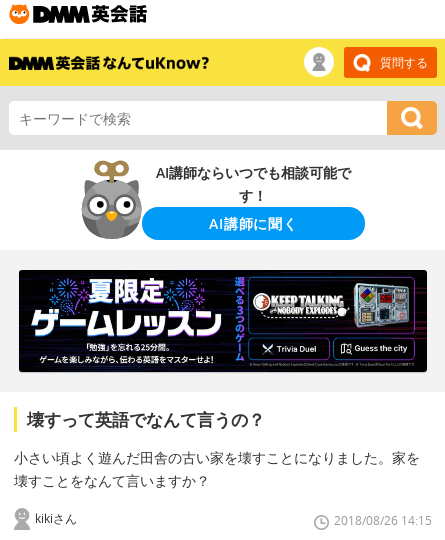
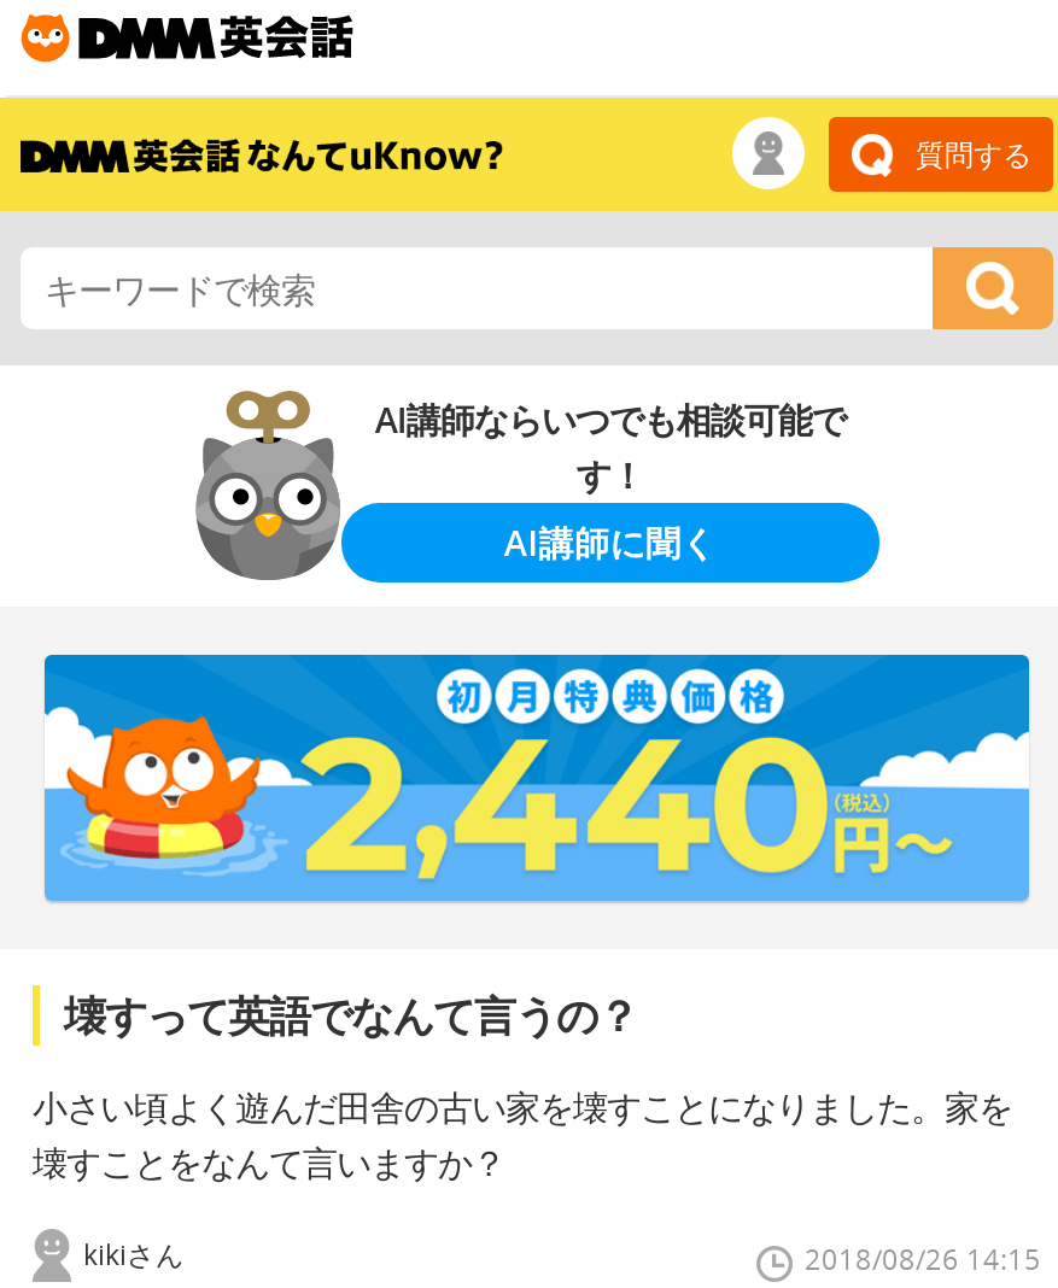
[18,269,428,373] [image] -> [42,652,1031,903] [image]

